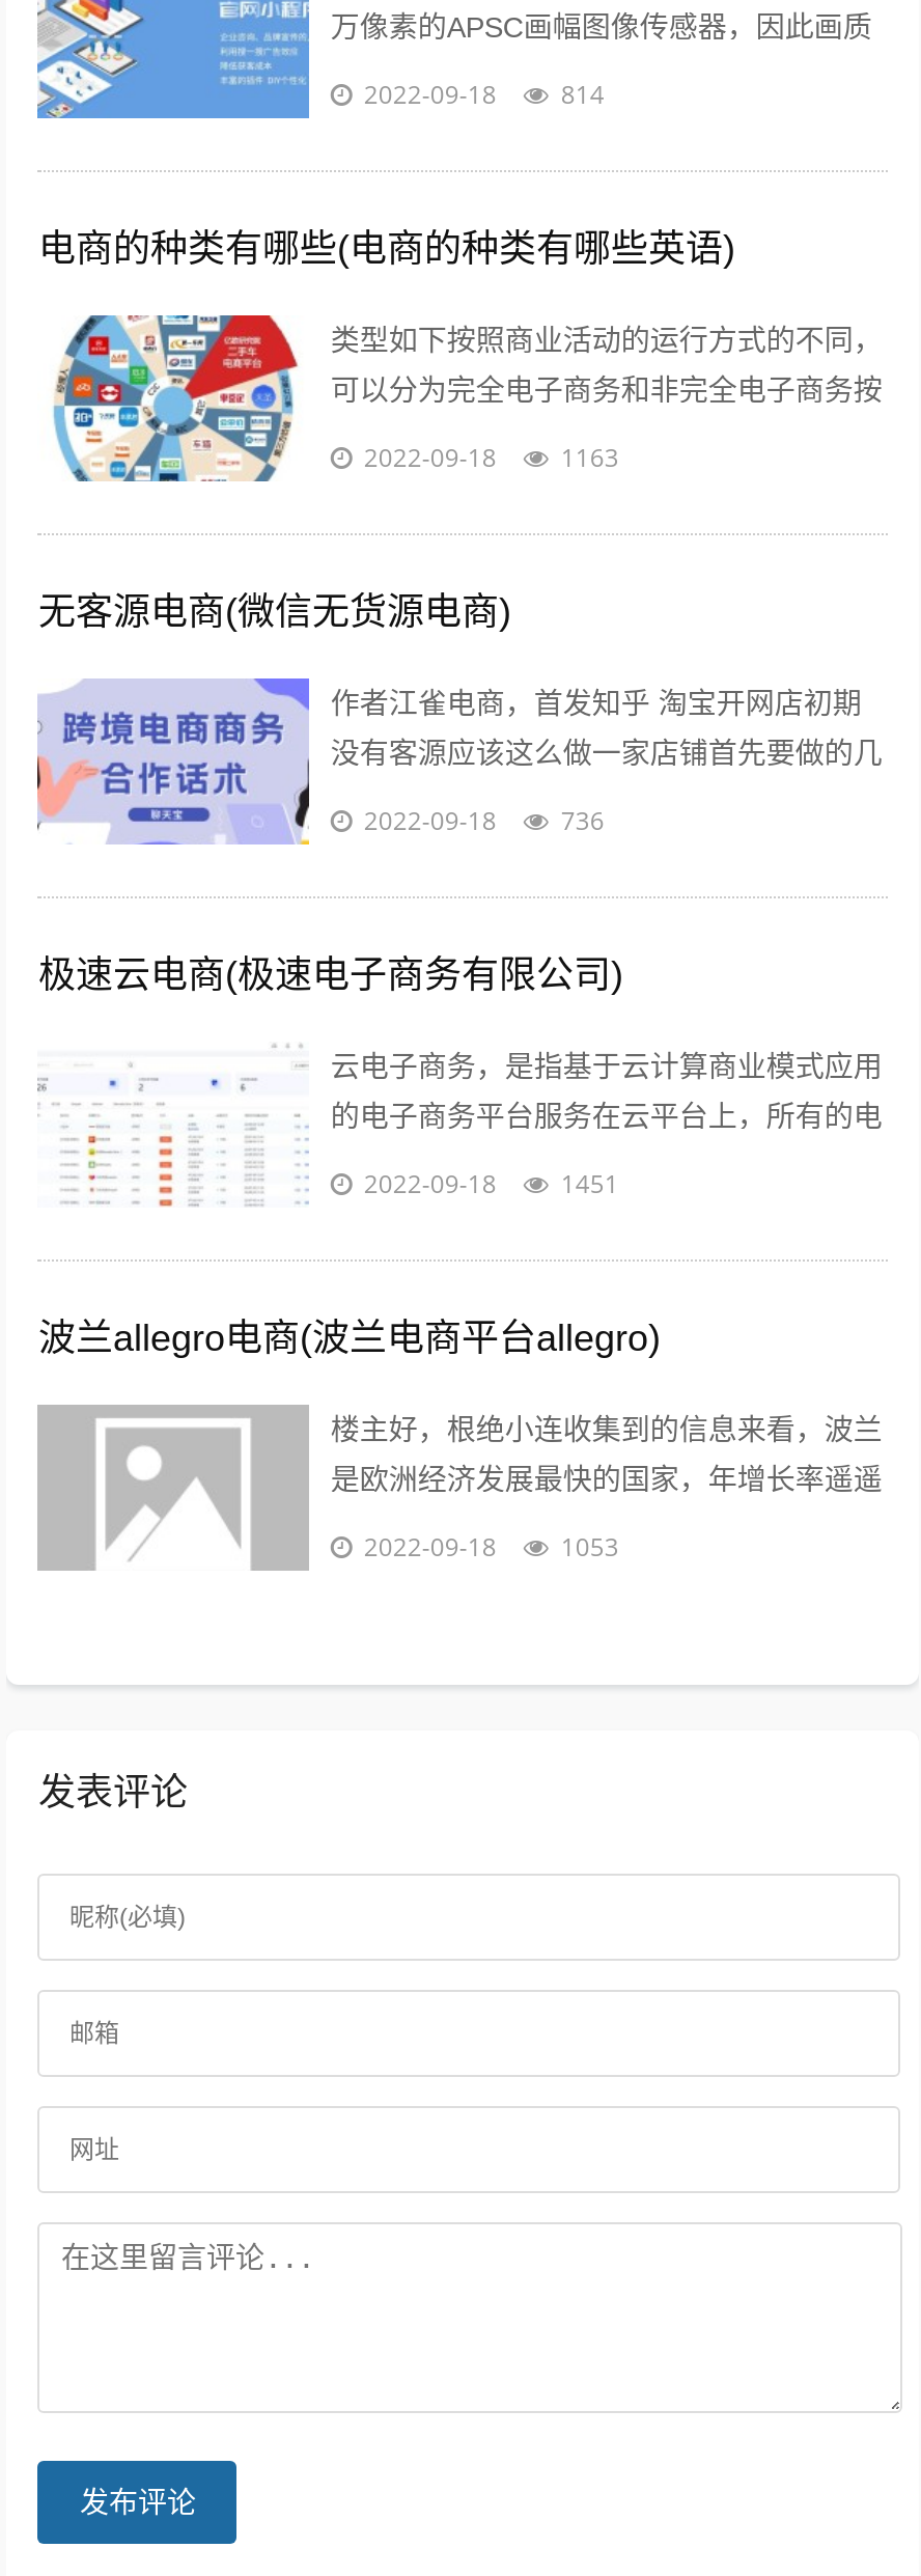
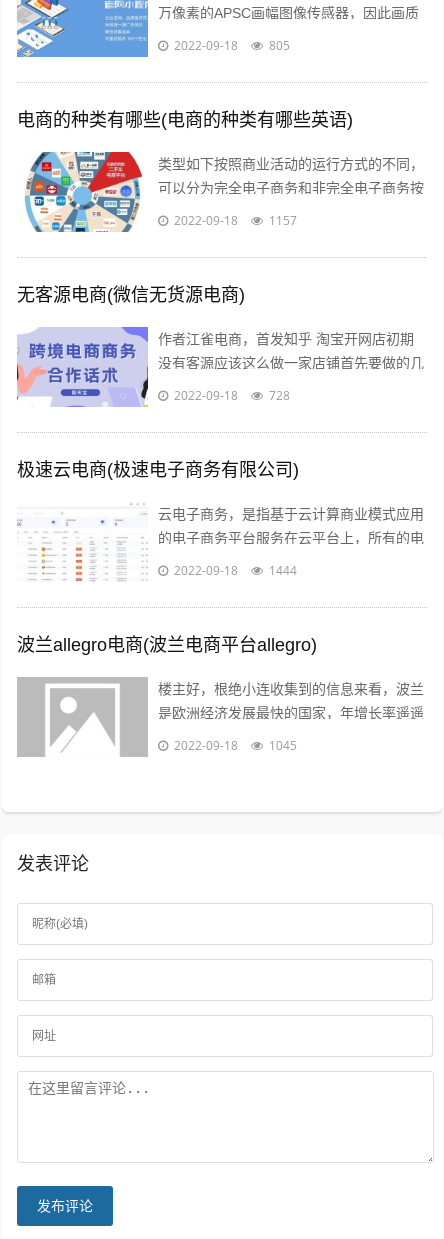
[364,76,604,111] 2022-09-18 814 -> [174,37,290,54] 2022-09-18 805
[561,439,619,475] 1163 -> [269,212,297,229] 1157
[561,802,604,838] 736 -> [269,387,290,404] 728
[561,1165,619,1201] 1451 -> [269,562,297,579] 1444
[561,1529,619,1564] 1053 -> [269,737,297,754] 1045

